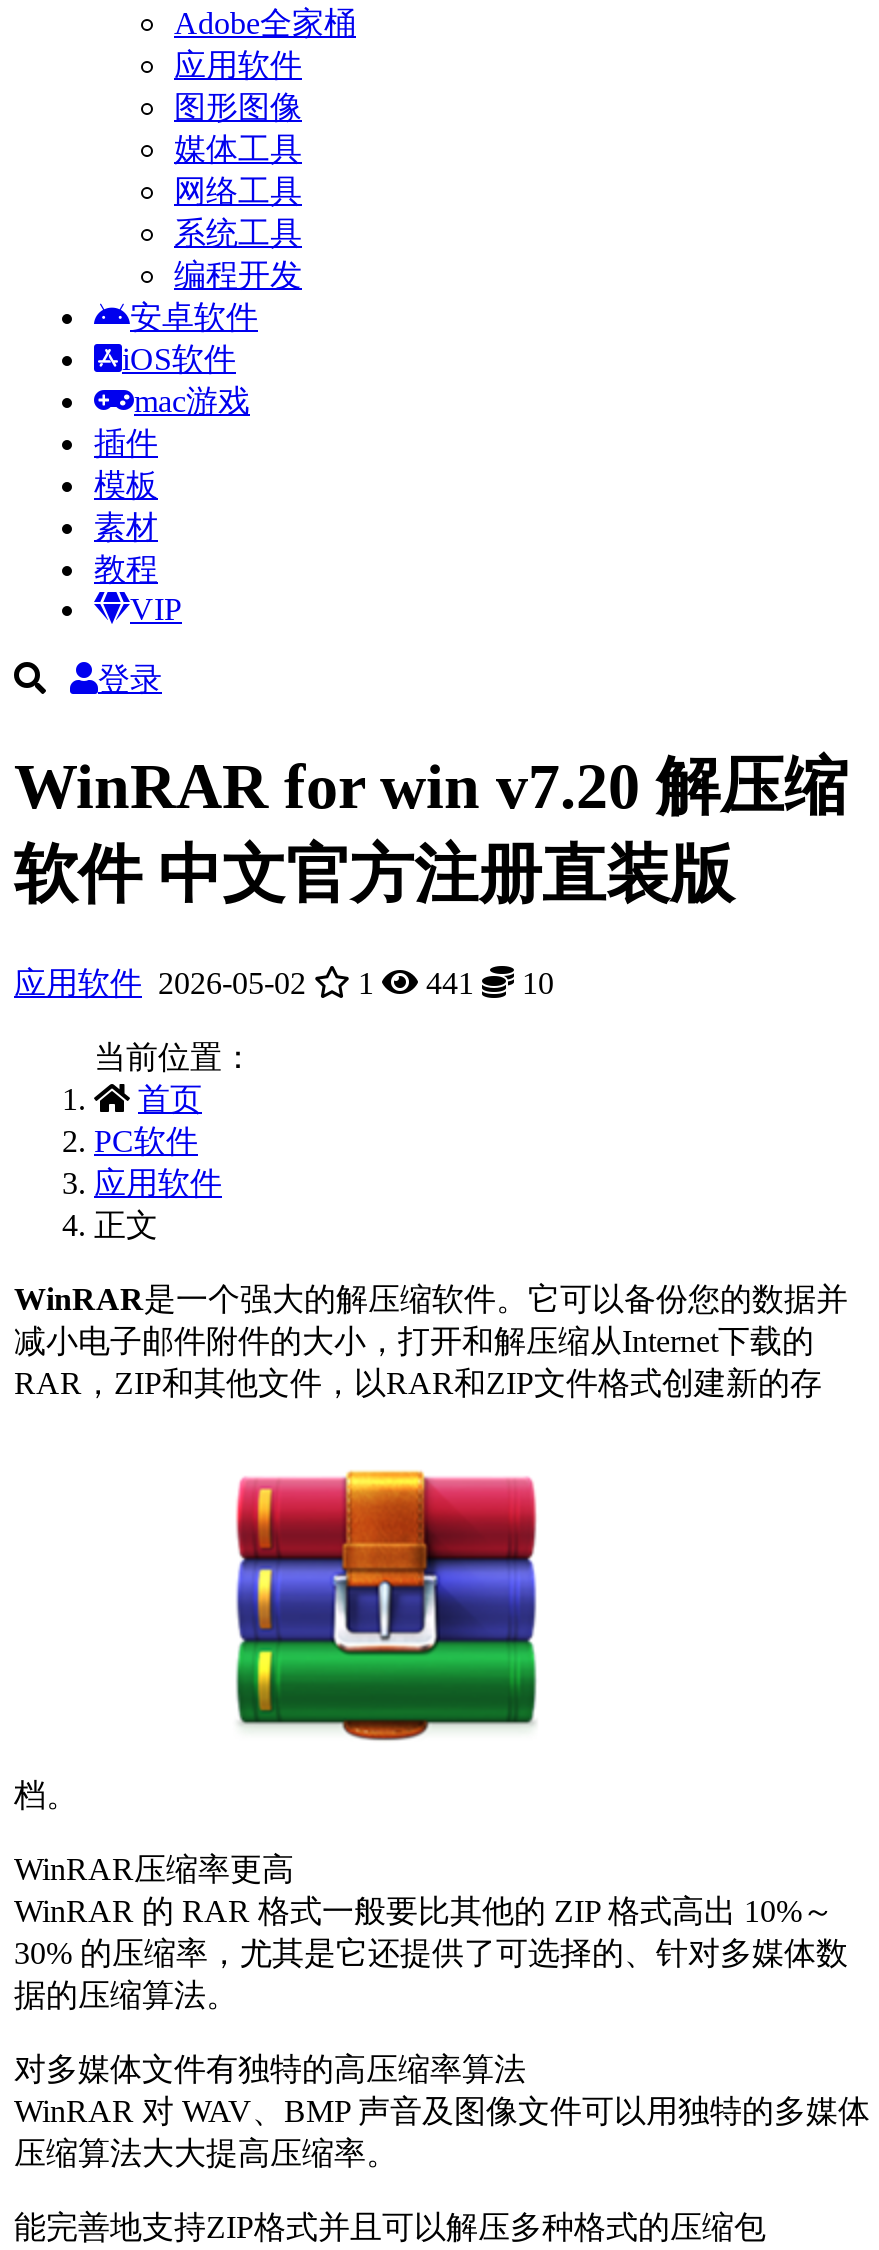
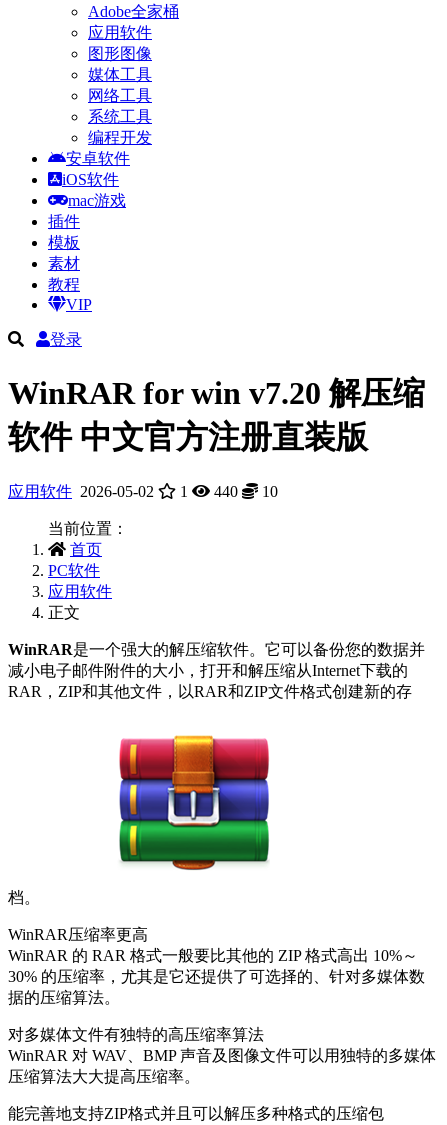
[14,966,554,1000] 应用软件 2026-05-02 1 441 10 -> [8,483,278,500] 应用软件 2026-05-02 1 440 10

